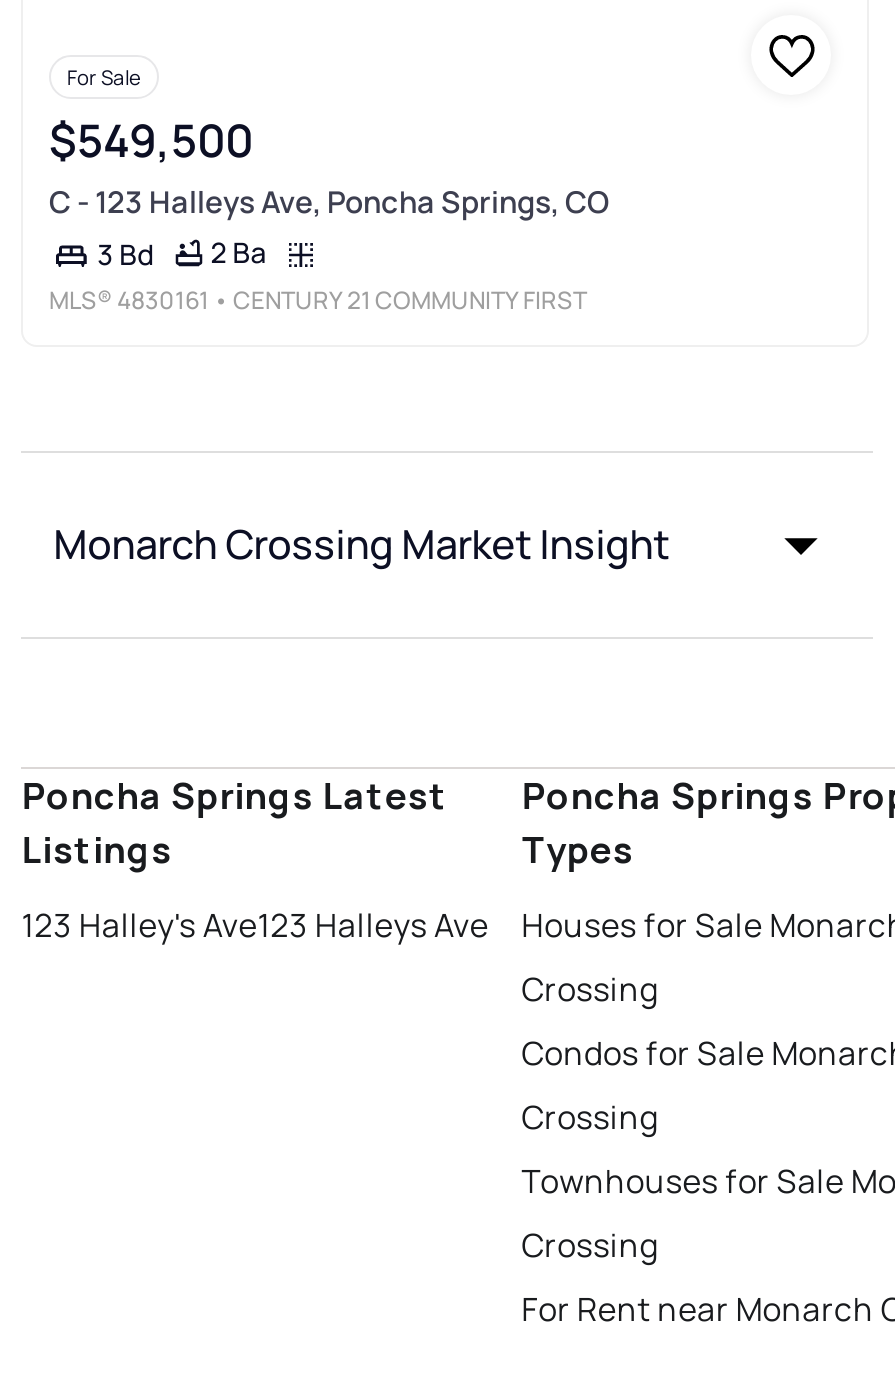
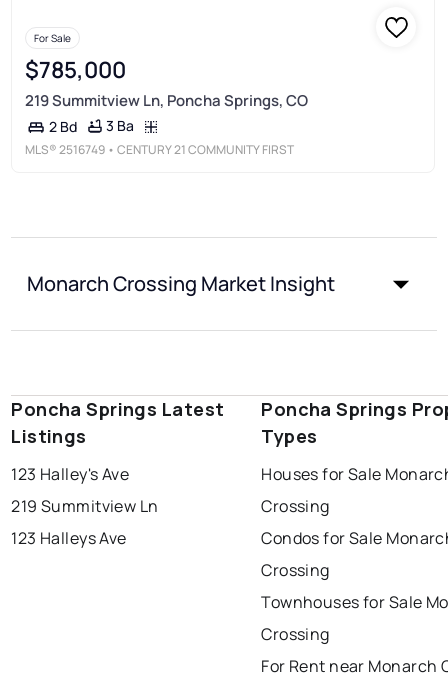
[49,110,609,317] $549,500 | C - 123 Halleys Ave, Poncha Springs, CO | 3 Bd | 2 Ba | MLS® 4830161 • CENTURY 21 COMMUNITY FIRST -> [25,54,308,158] $785,000 | 219 Summitview Ln, Poncha Springs, CO | 2 Bd | 3 Ba | MLS® 2516749 • CENTURY 21 COMMUNITY FIRST
[21,904,489,948] 123 Halley's Ave123 Halleys Ave -> [11,462,159,548] 123 Halley's Ave | 219 Summitview Ln | 123 Halleys Ave

